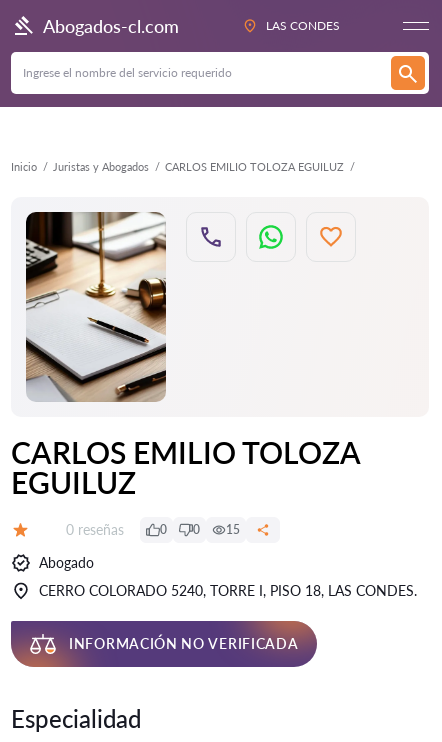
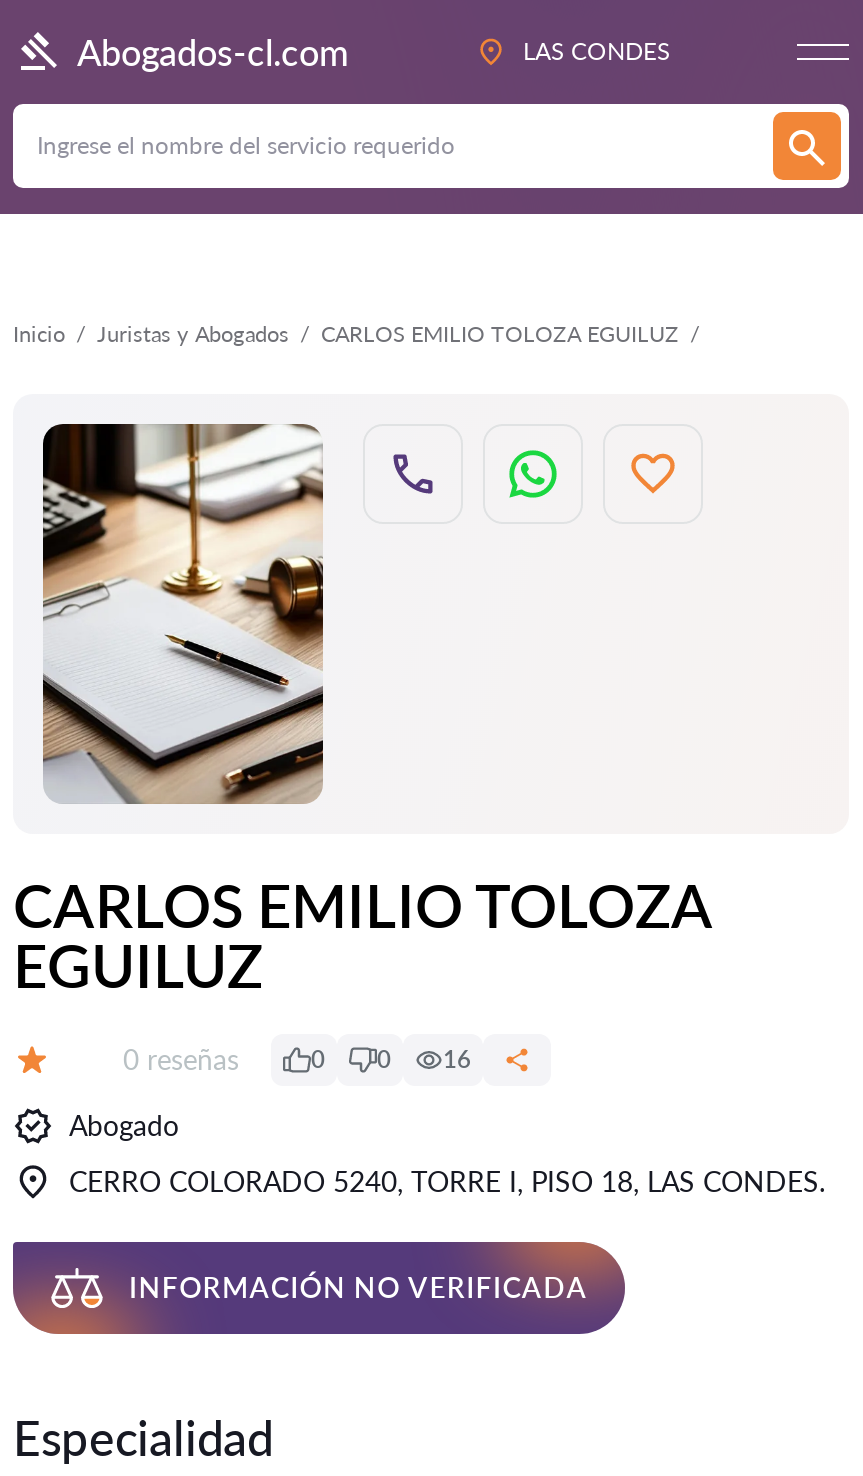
[226,522,240,537] 15 -> [443,1044,471,1074] 16

